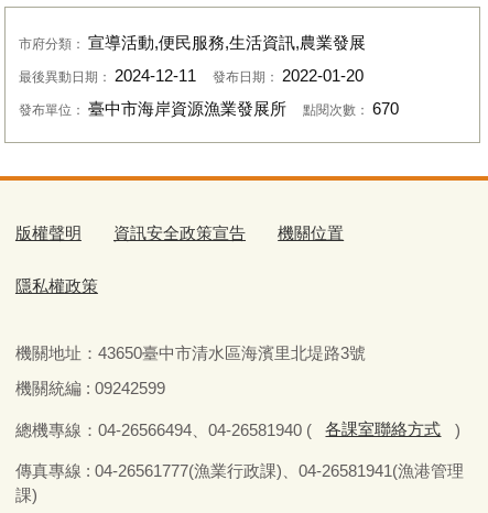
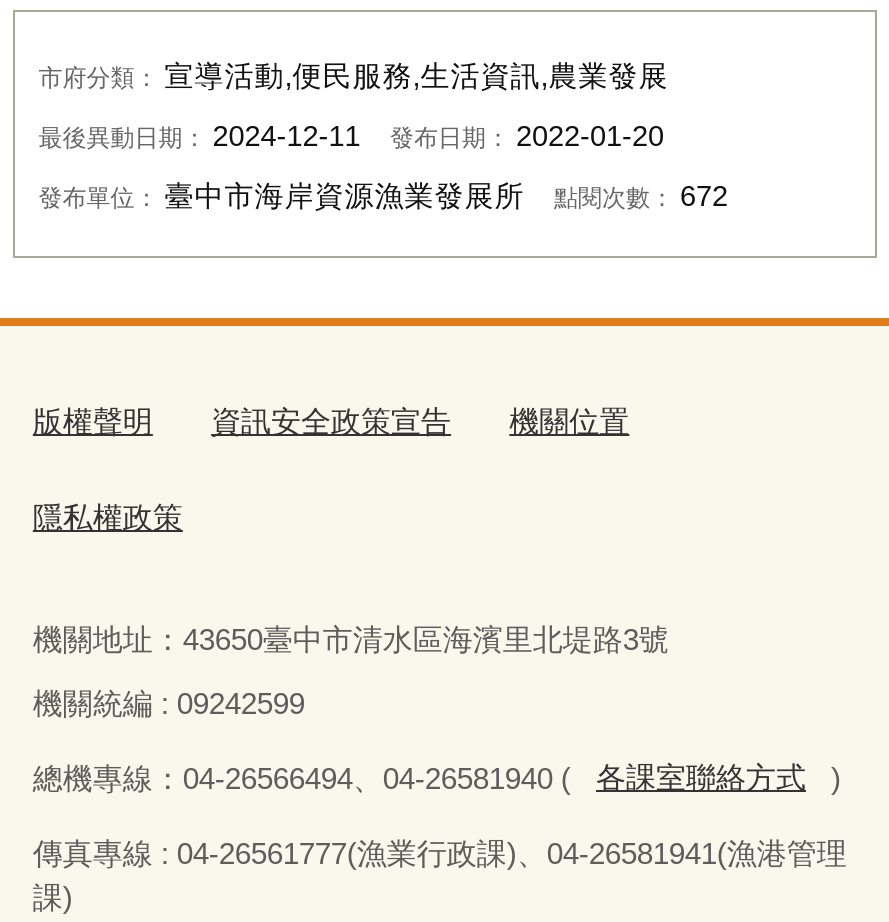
[18,100,398,118] 發布單位：臺中市海岸資源漁業發展所 點閱次數：670 -> [38,180,728,212] 發布單位：臺中市海岸資源漁業發展所 點閱次數：672

